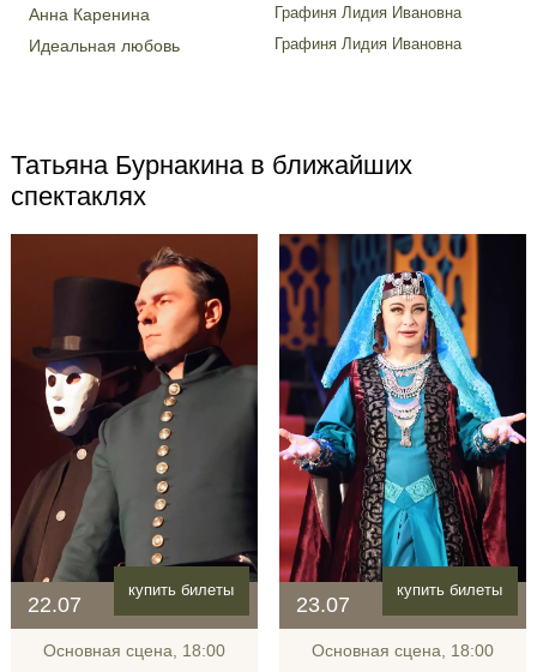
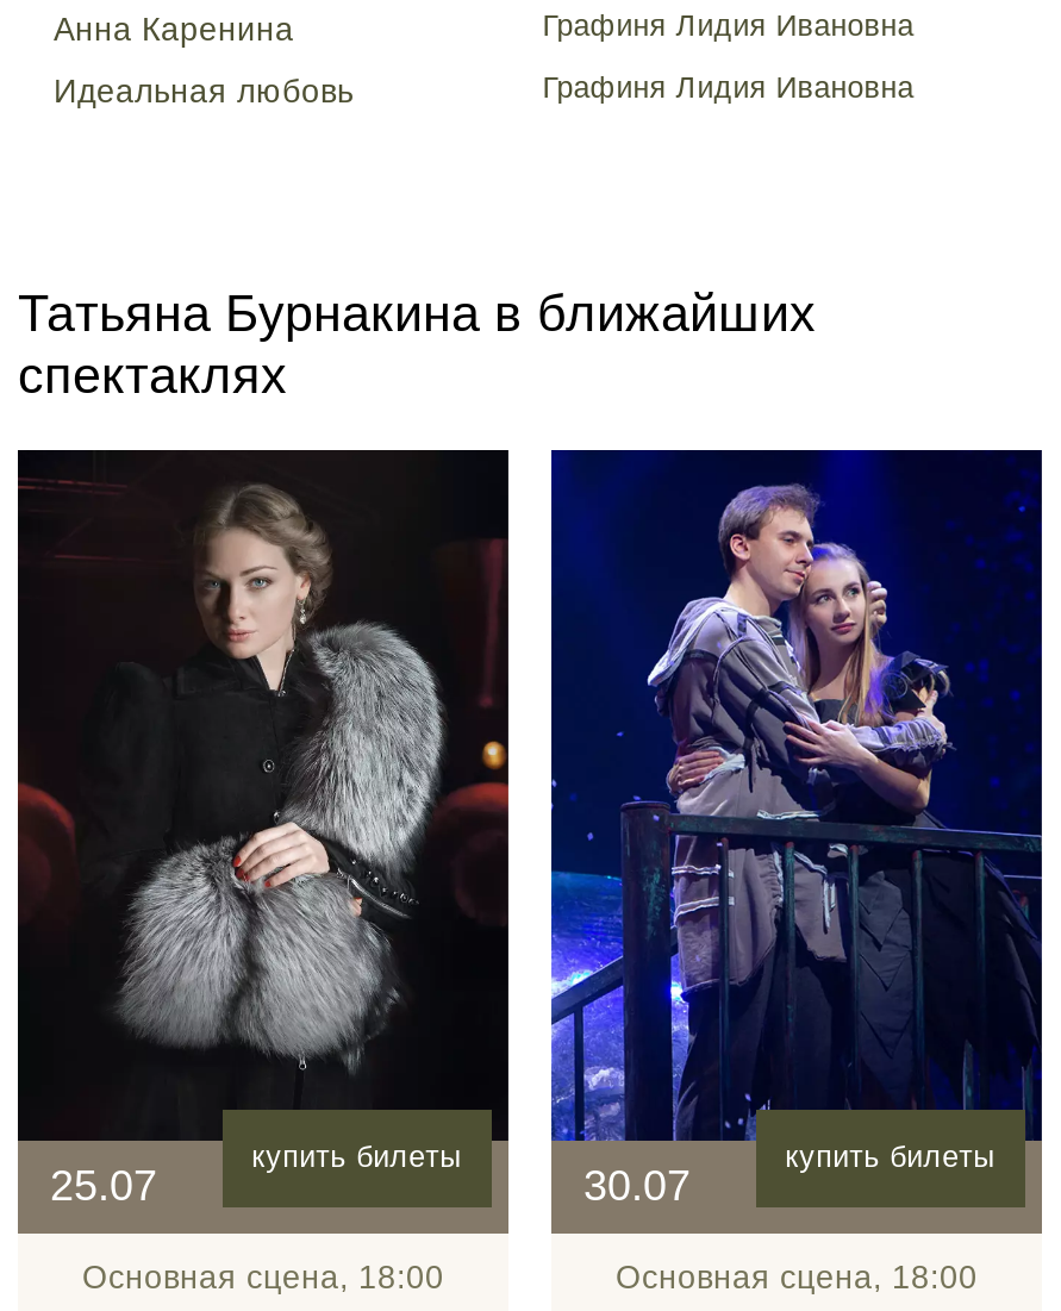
[11,234,259,617] [image] | 22.07 -> [18,450,511,1211] [image] | 25.07
[278,233,527,617] [image] | 23.07 -> [549,448,1044,1211] [image] | 30.07

